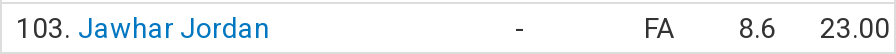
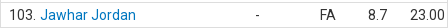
[644,12,890,44] FA 8.6 23.00 -> [320,7,445,23] FA 8.7 23.00

